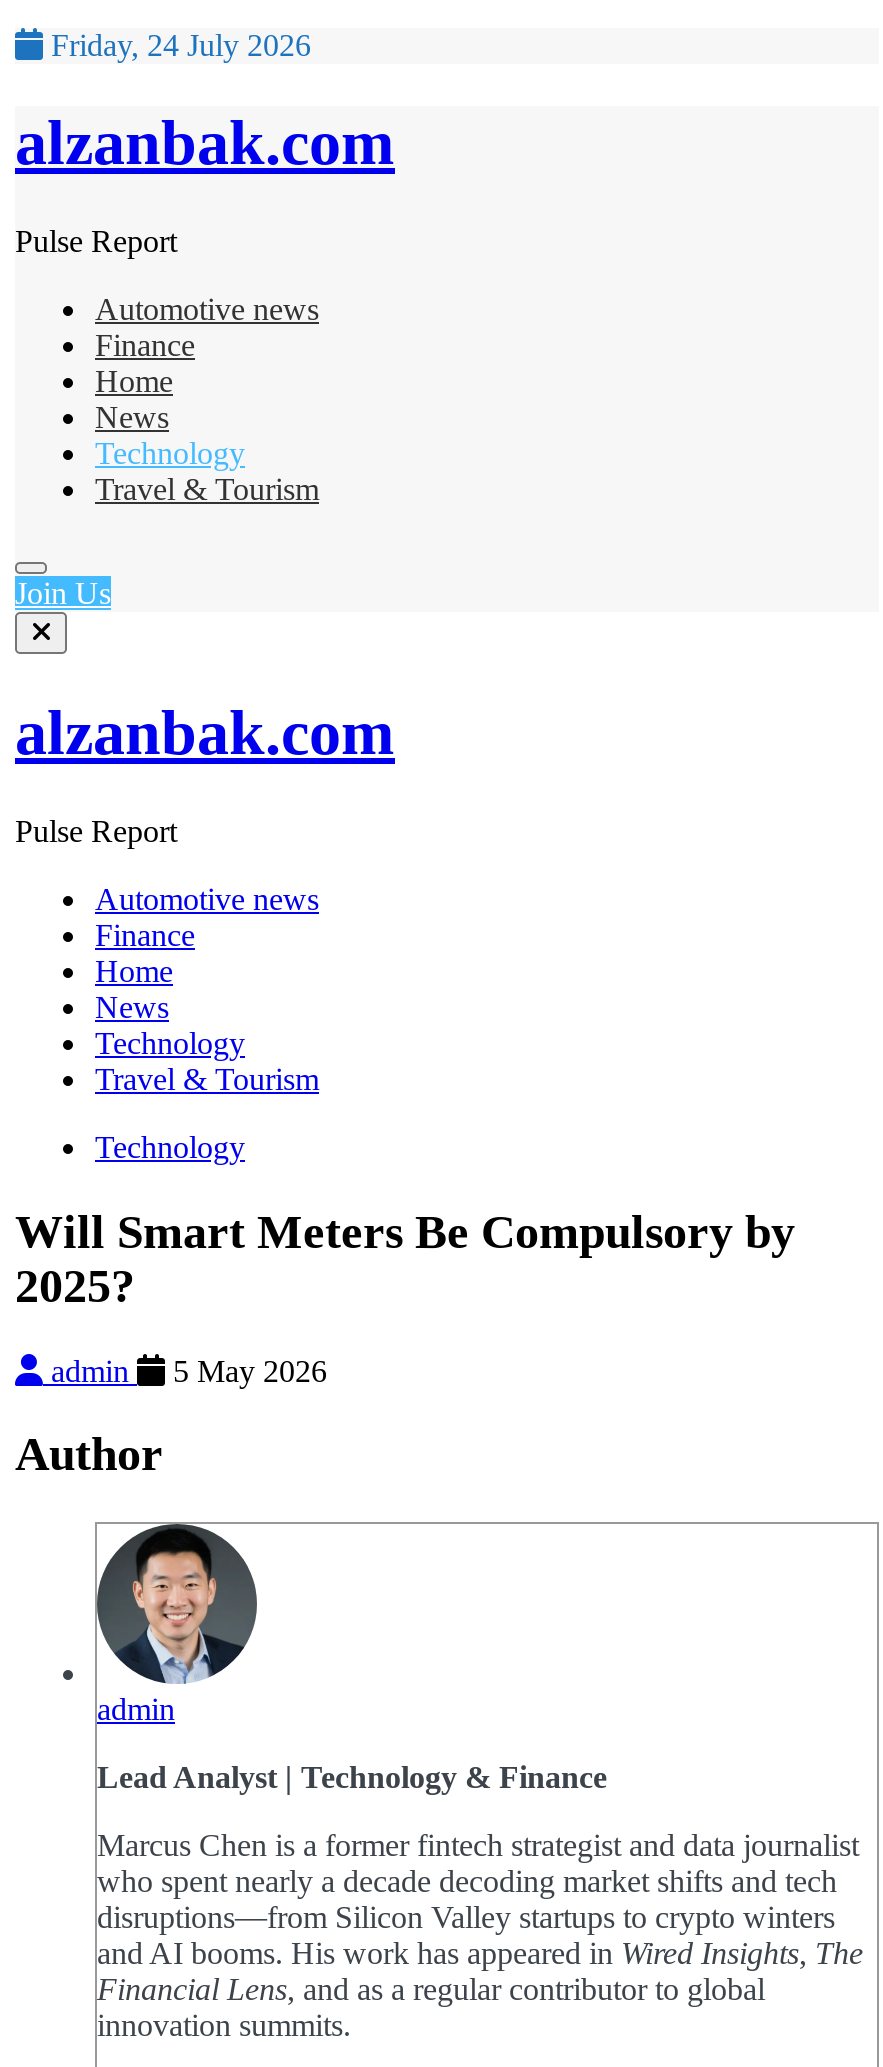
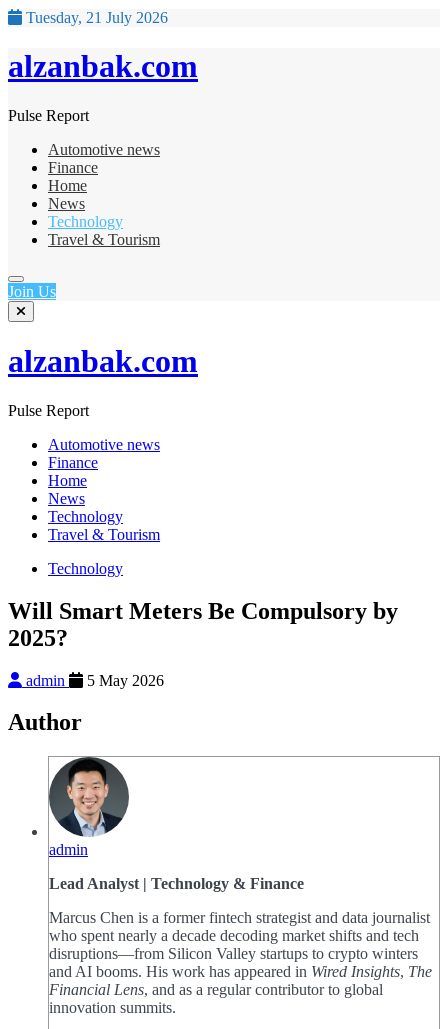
[43,28,311,62] Friday, 24 July 2026 -> [22,9,168,26] Tuesday, 21 July 2026

